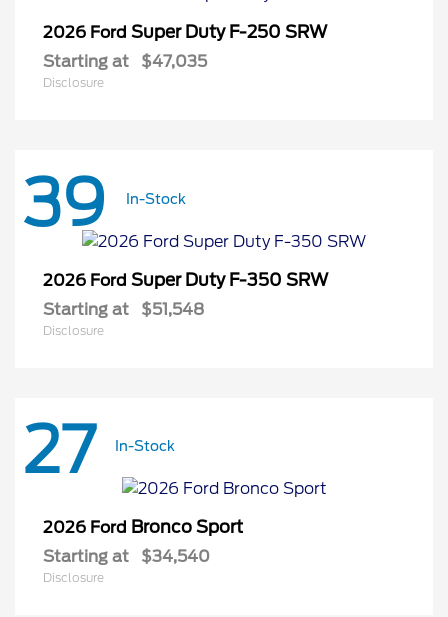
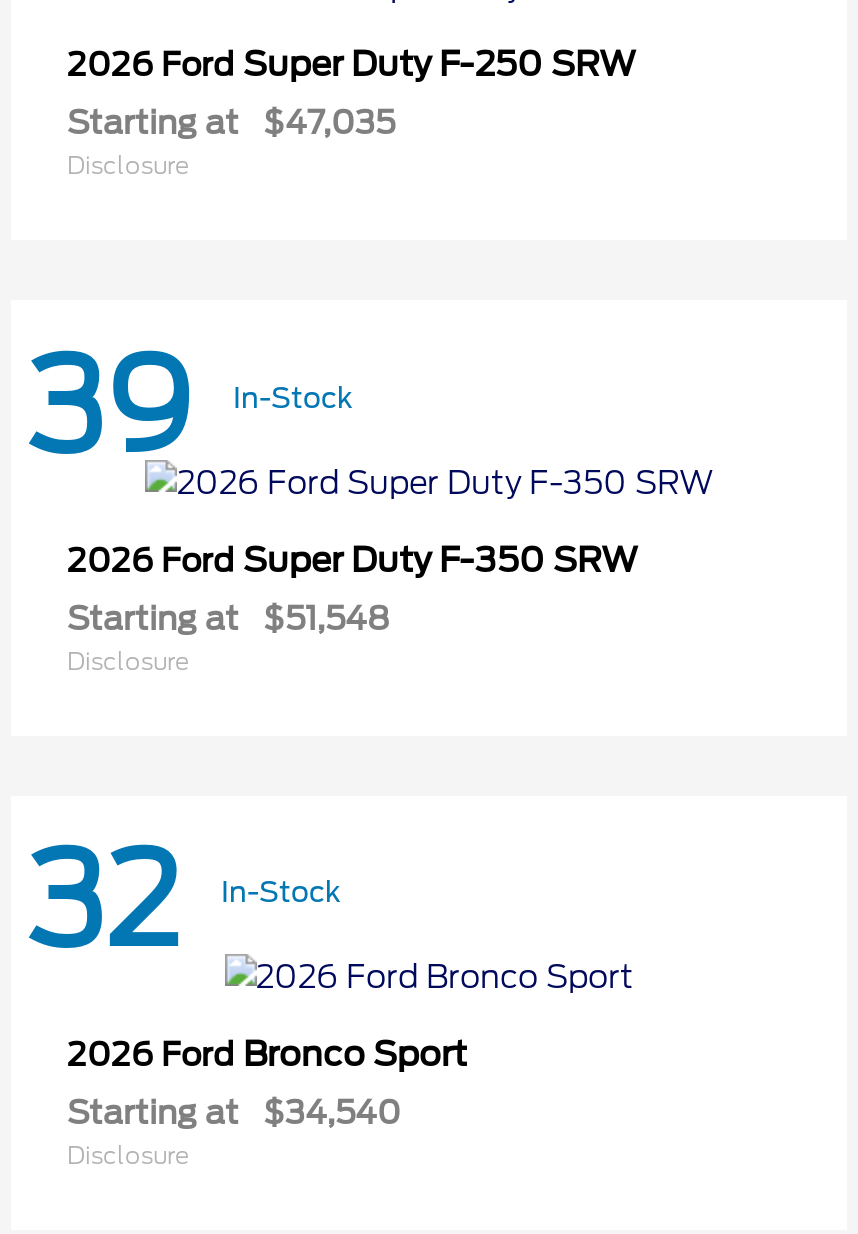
[23,412,175,488] 27 In-Stock -> [27,824,341,976] 32 In-Stock

